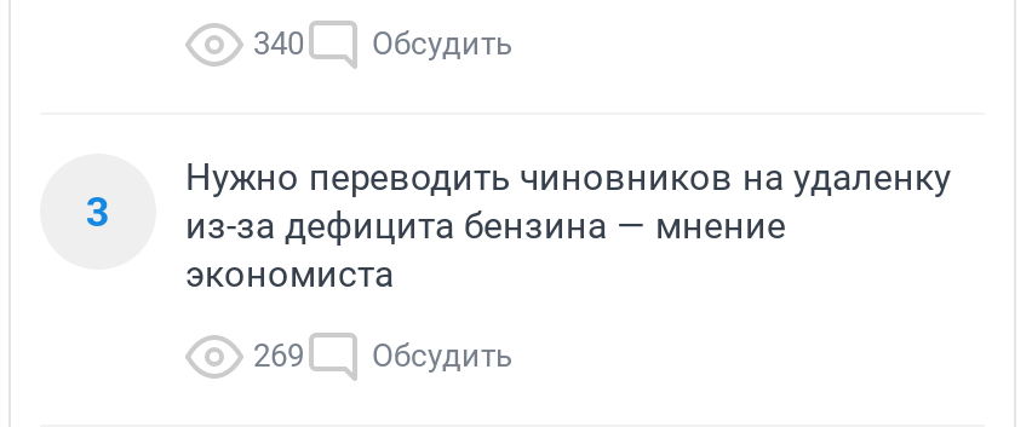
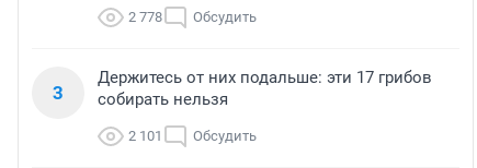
[253,26,512,62] 340 Обсудить -> [128,9,257,25] 2 778 Обсудить
[185,156,951,297] Нужно переводить чиновников на удаленку | из-за дефицита бензина — мнение | экономиста -> [98,68,432,109] Держитесь от них подальше: эти 17 грибов | собирать нельзя
[253,338,512,374] 269 Обсудить -> [128,128,257,144] 2 101 Обсудить

